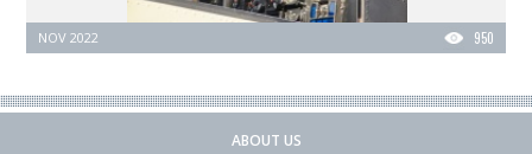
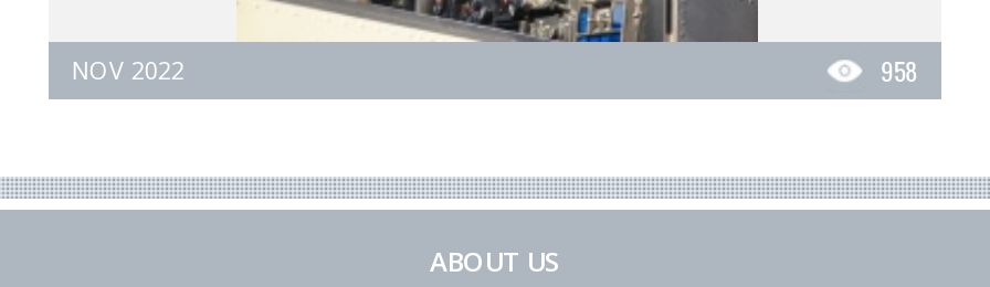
[470,28,494,47] 950 -> [874,52,918,87] 958

